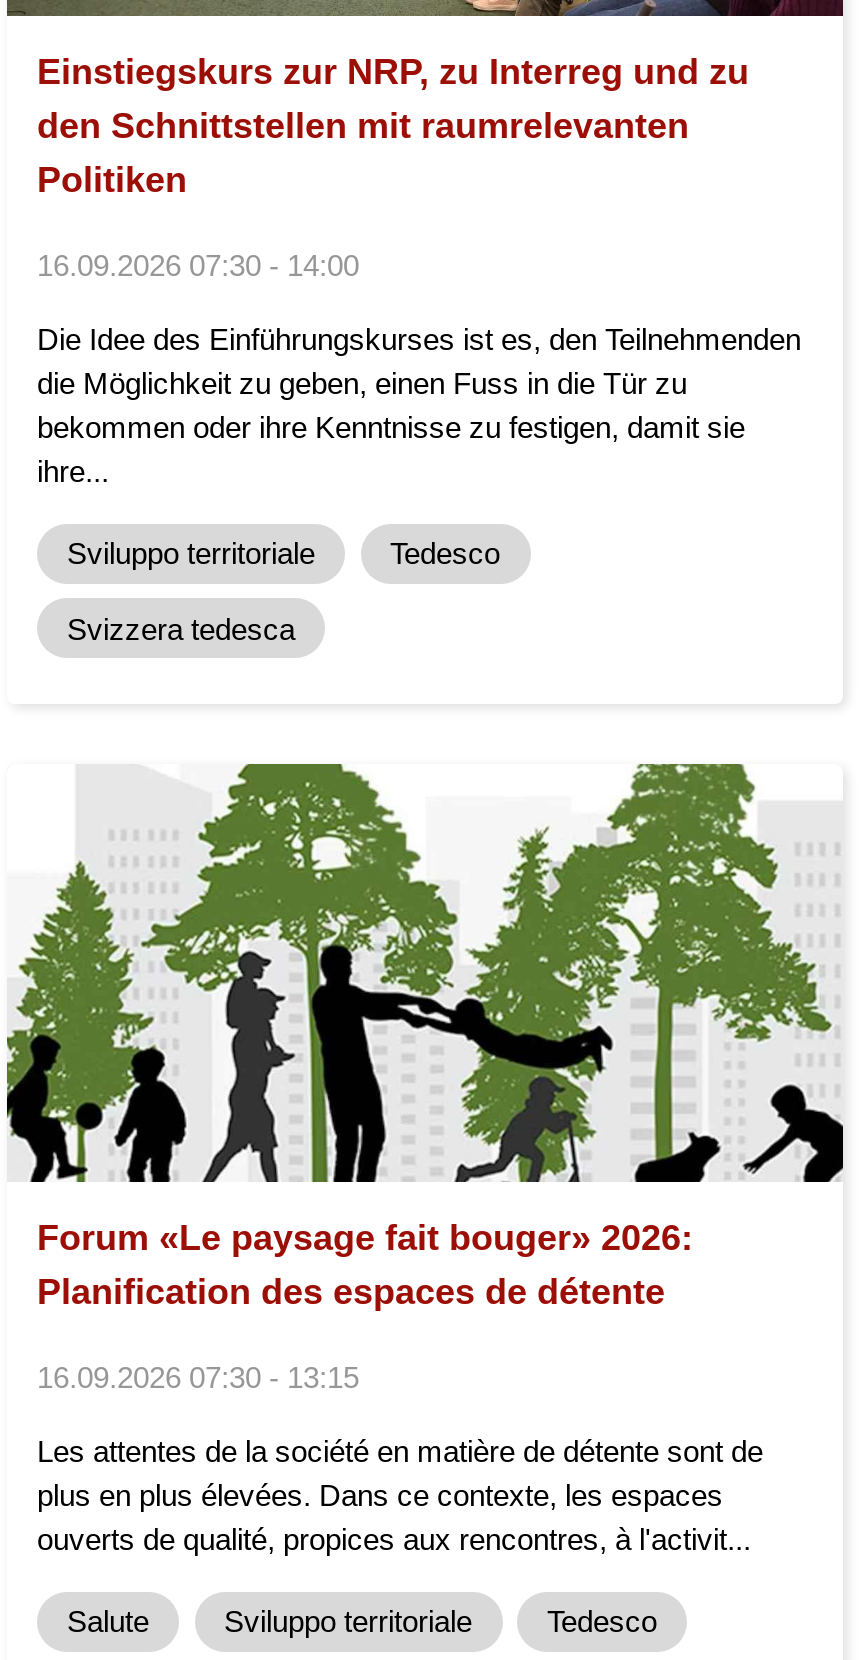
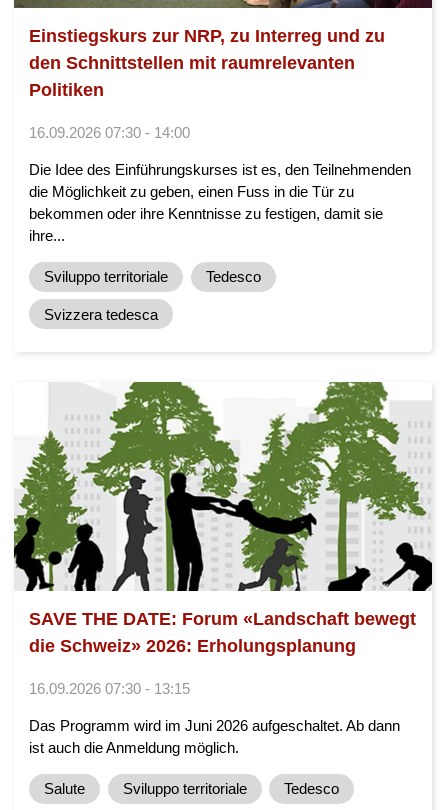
[37,1218,693,1312] Forum «Le paysage fait bouger» 2026: | Planification des espaces de détente -> [29,609,416,656] SAVE THE DATE: Forum «Landschaft bewegt | die Schweiz» 2026: Erholungsplanung
[37,1434,763,1556] Les attentes de la société en matière de détente sont de | plus en plus élevées. Dans ce contexte, les espaces | ouverts de qualité, propices aux rencontres, à l'activit... -> [29,717,400,756] Das Programm wird im Juni 2026 aufgeschaltet. Ab dann | ist auch die Anmeldung möglich.

